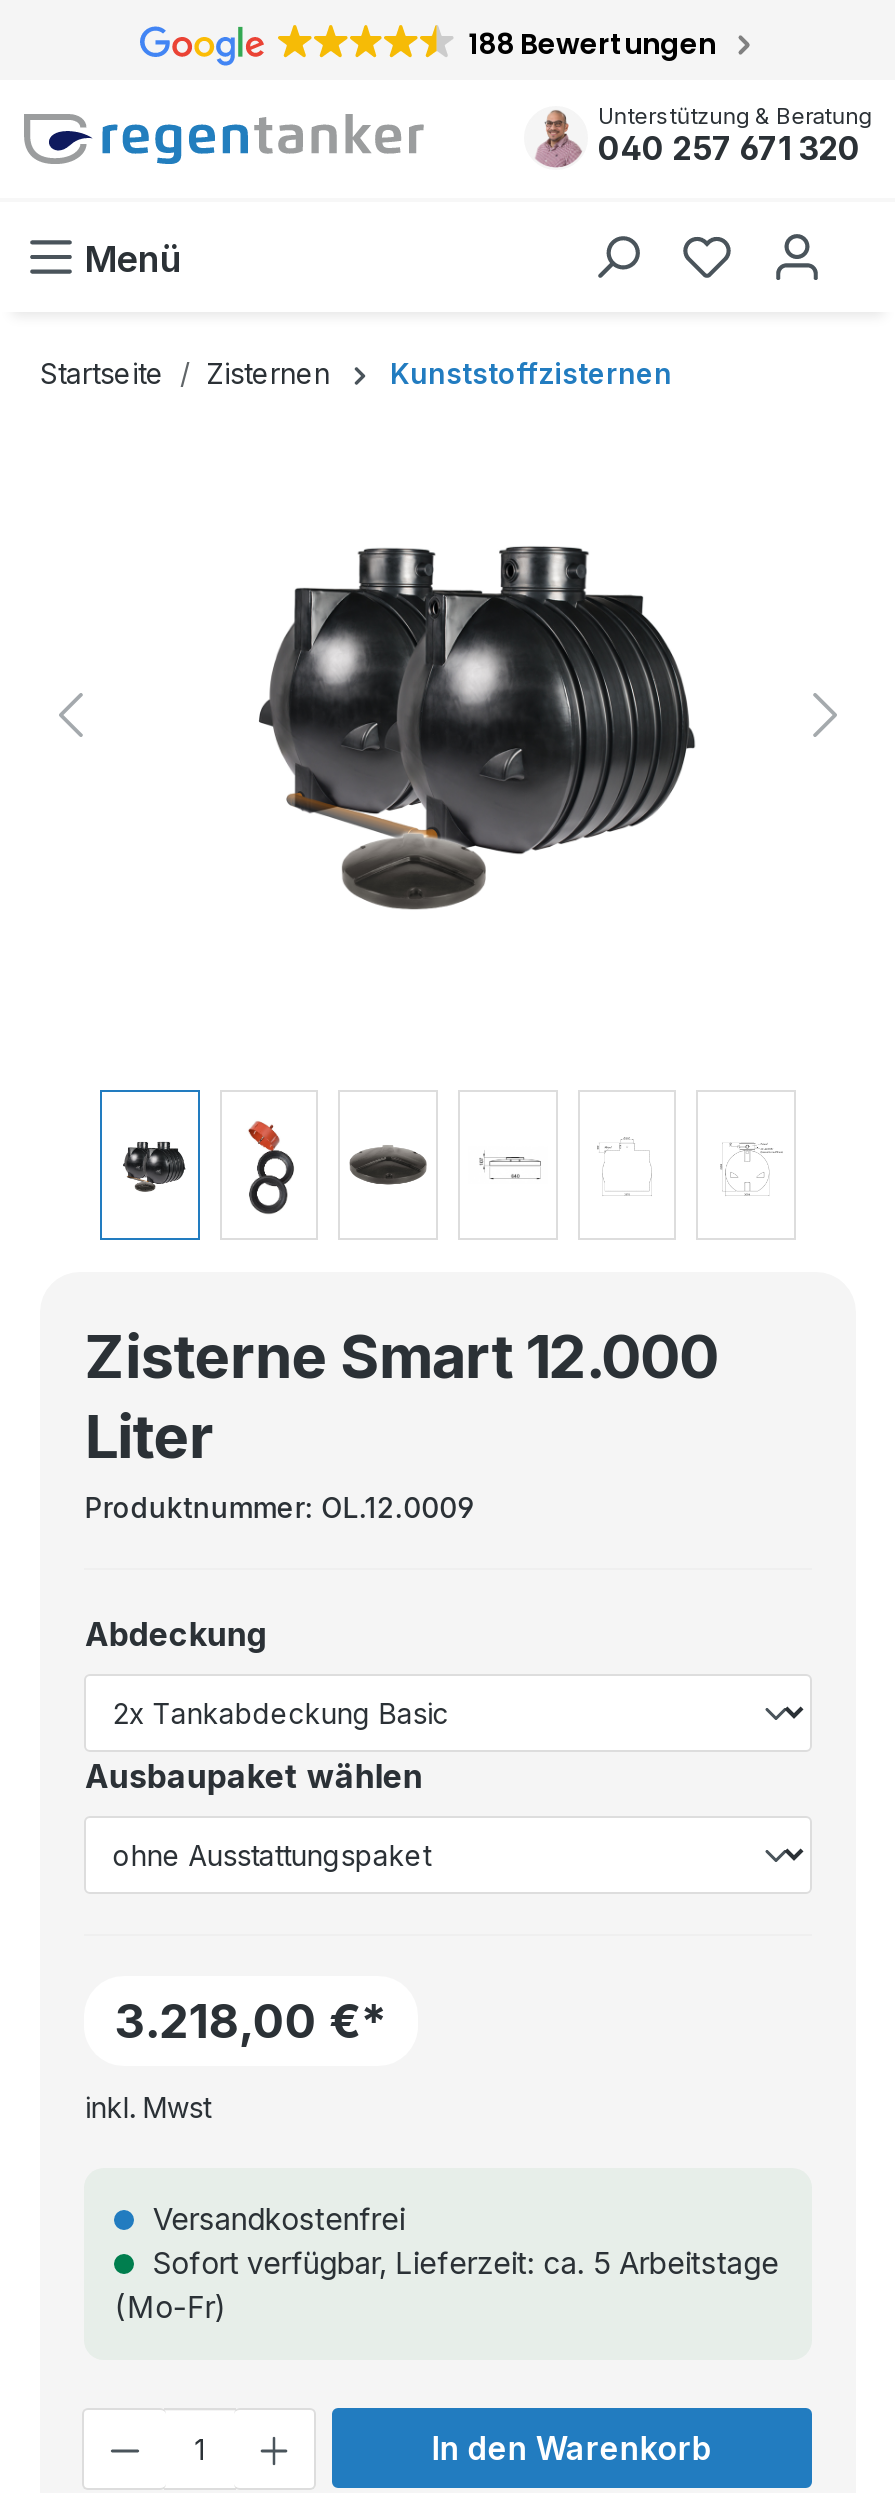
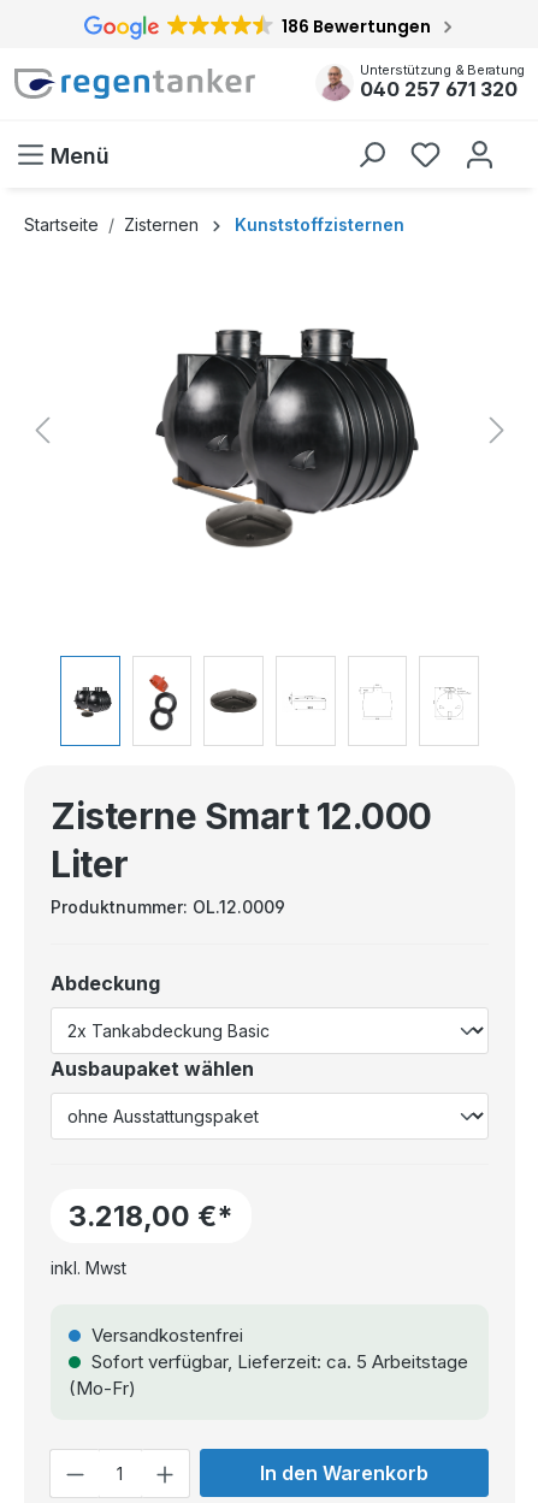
[468,24,716,64] 188 Bewertungen -> [282,15,431,39] 186 Bewertungen

